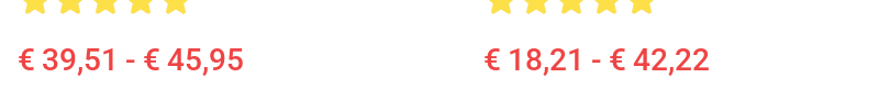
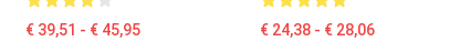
[483,42,710,77] € 18,21 - € 42,22 -> [260,21,375,39] € 24,38 - € 28,06

